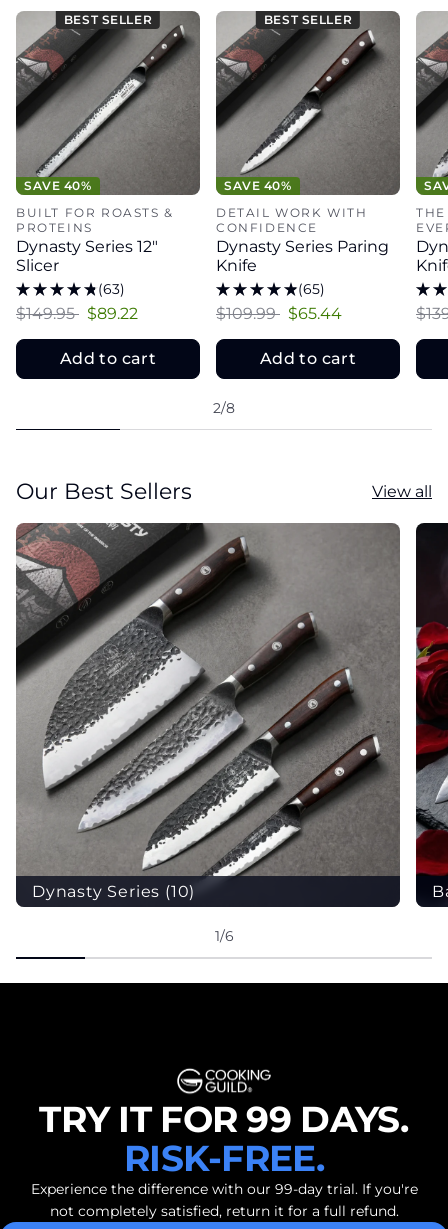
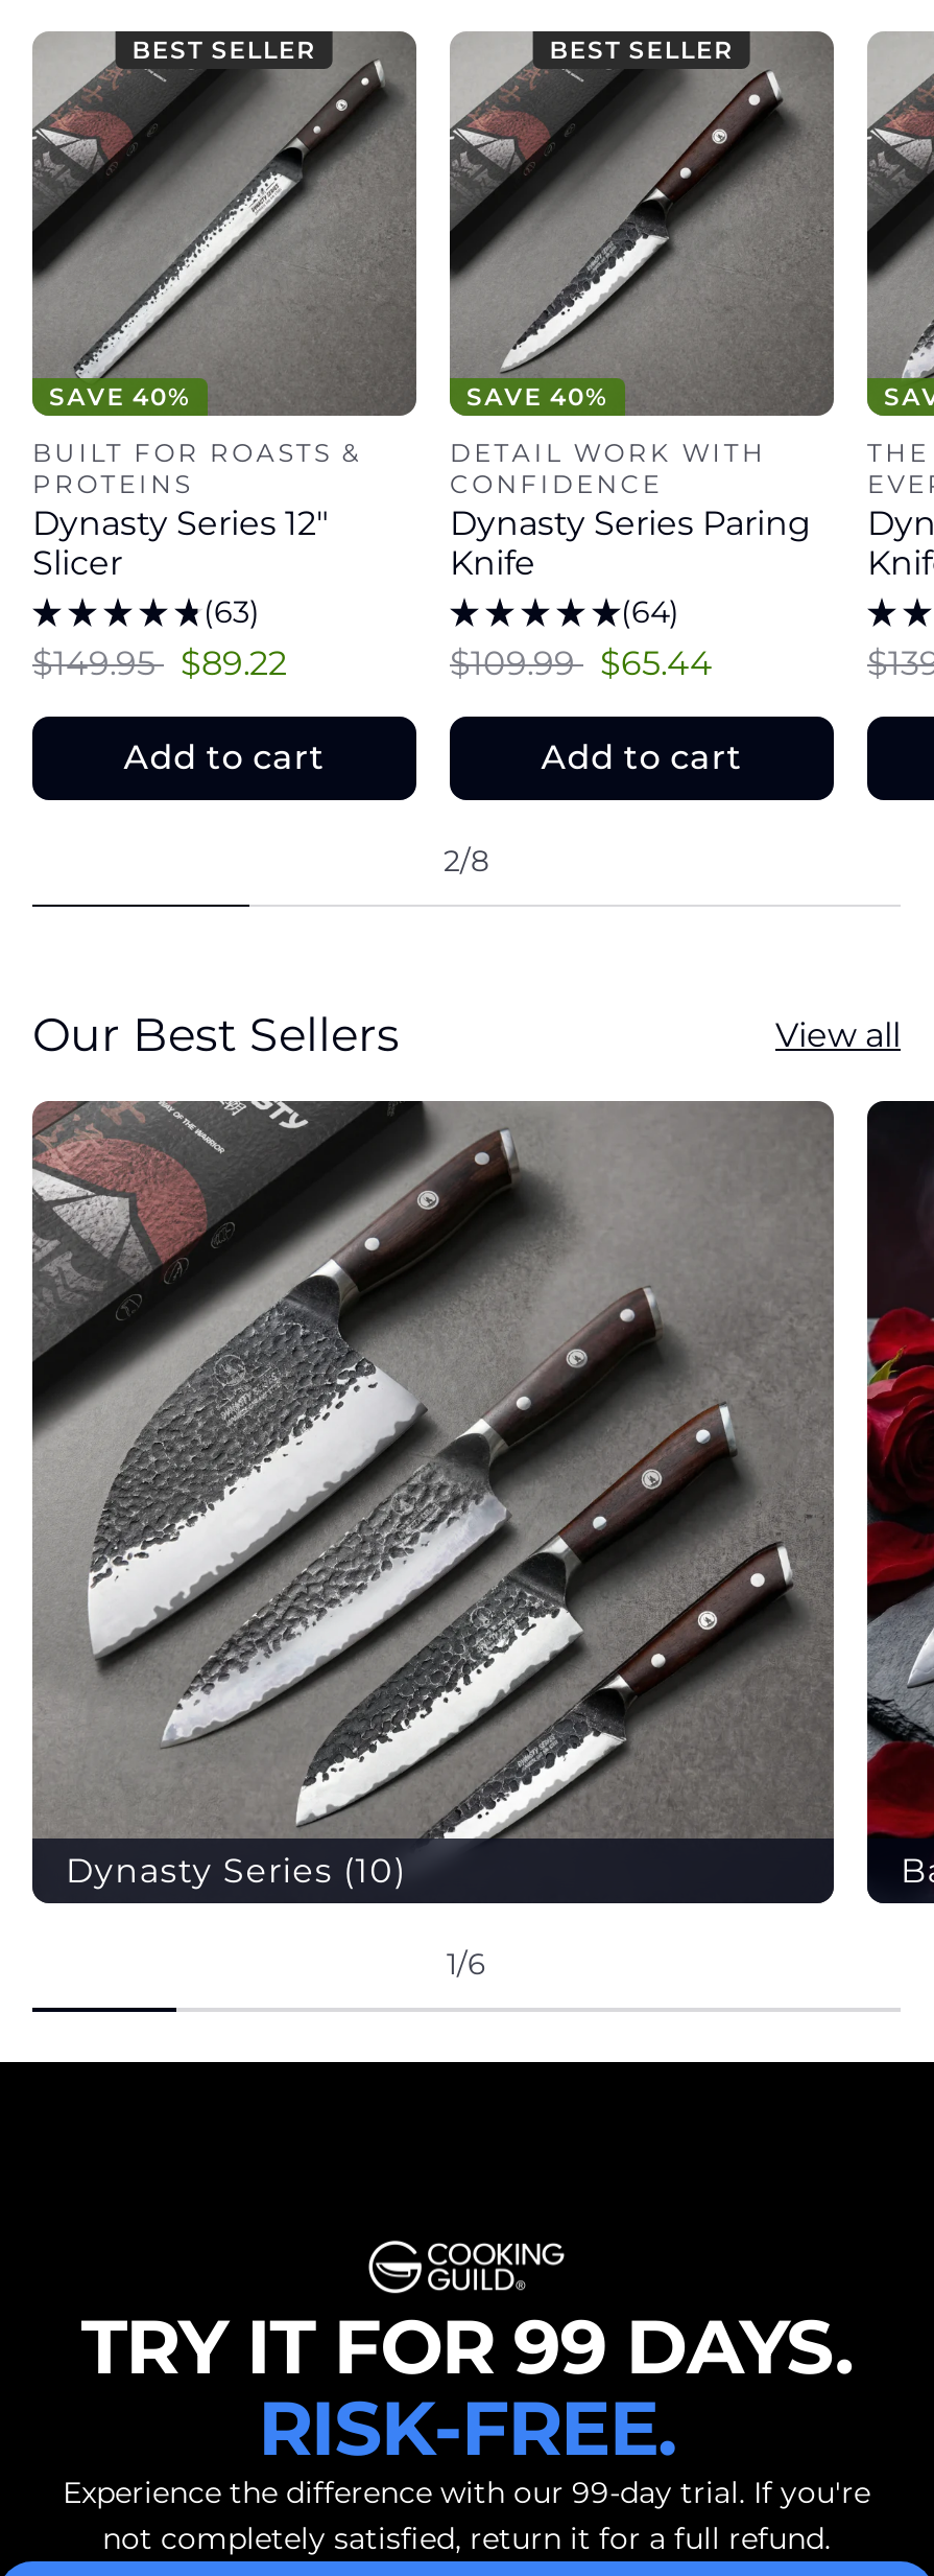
[298,280,325,298] (65) -> [621,593,679,630] (64)

